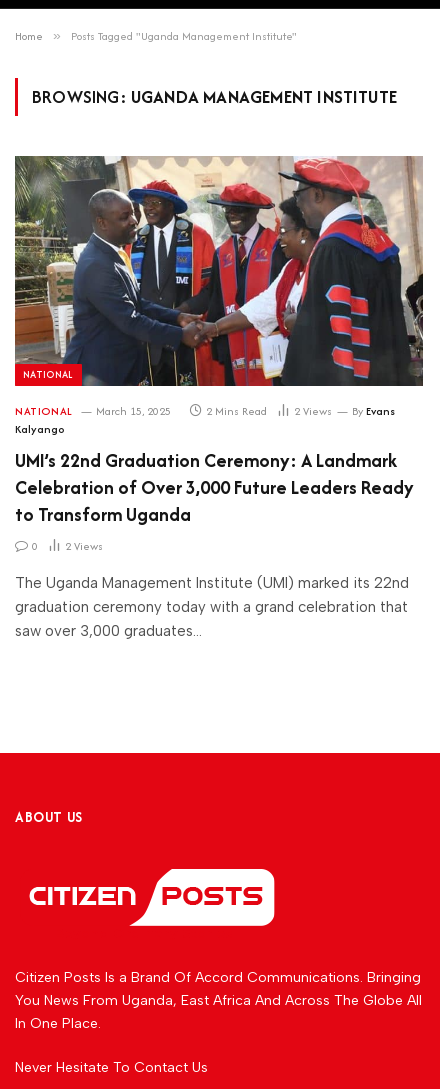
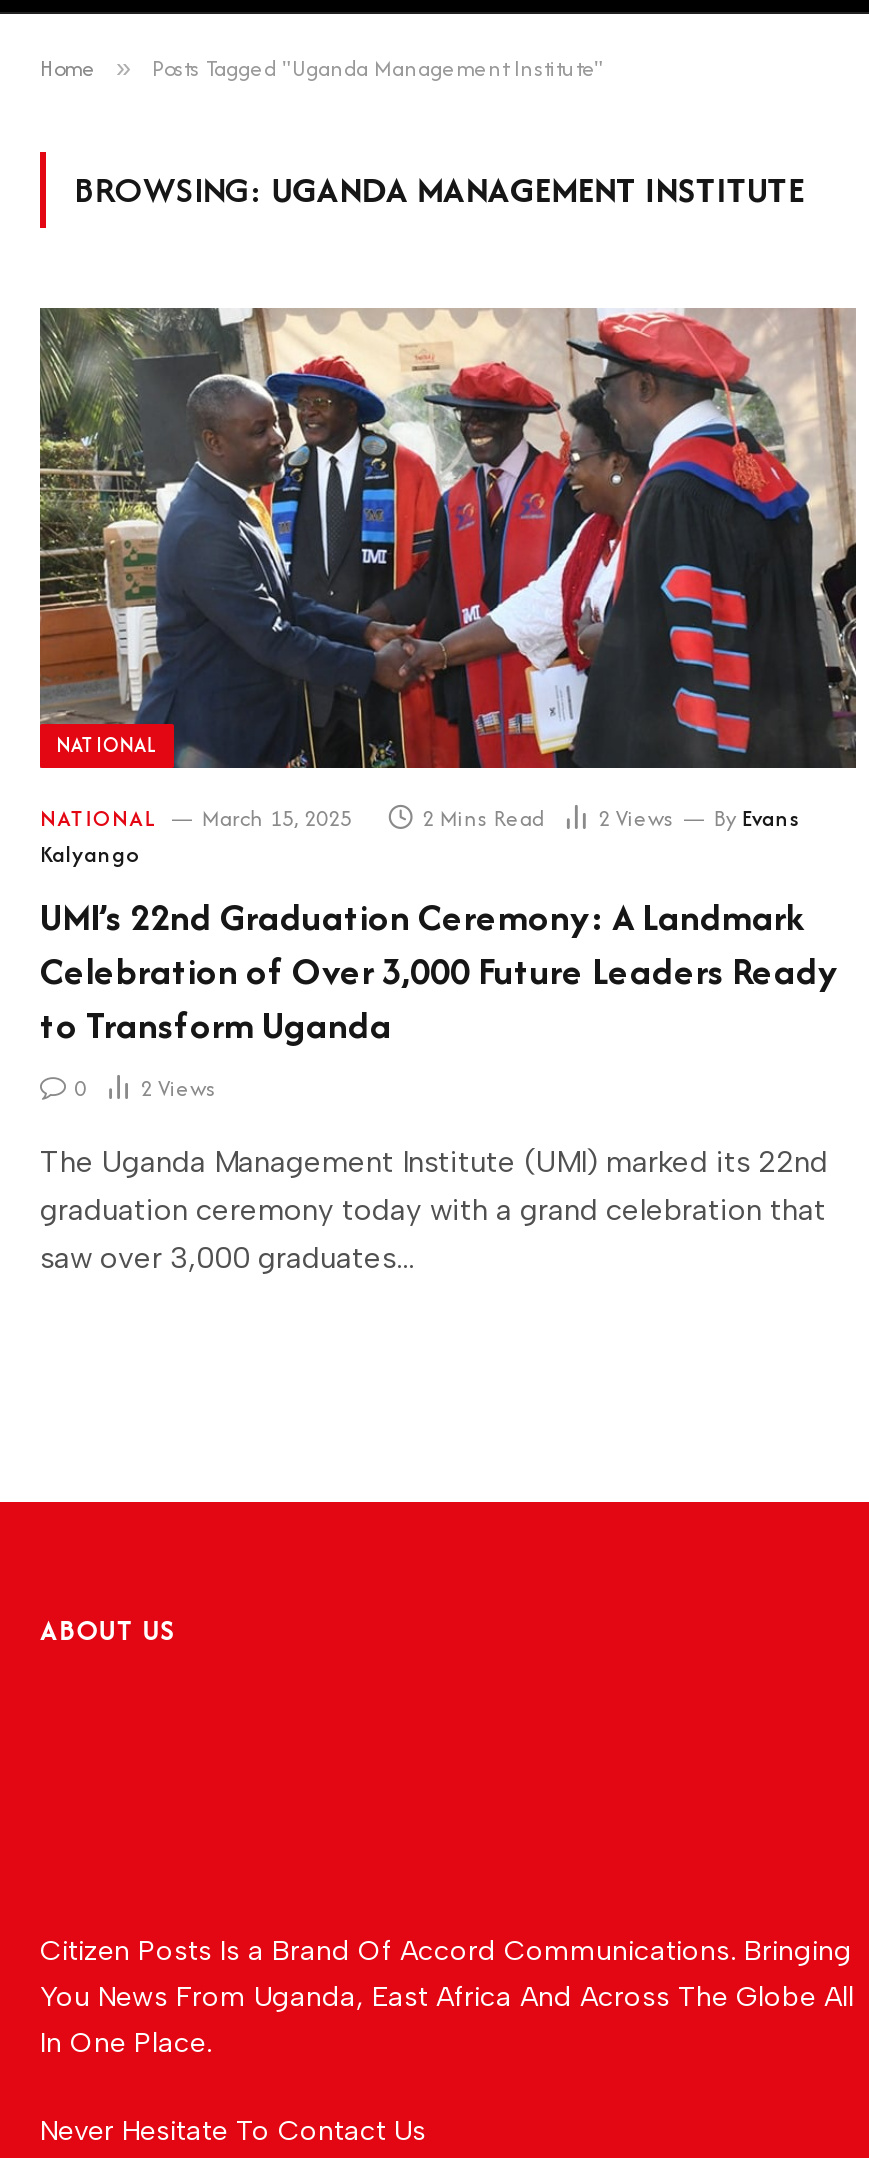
[28,868,276,927] [image] -> none

